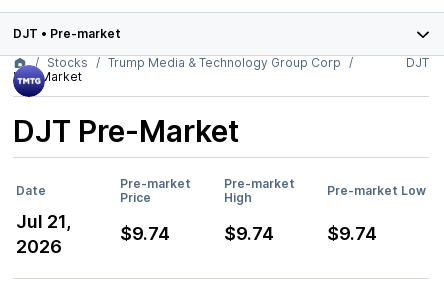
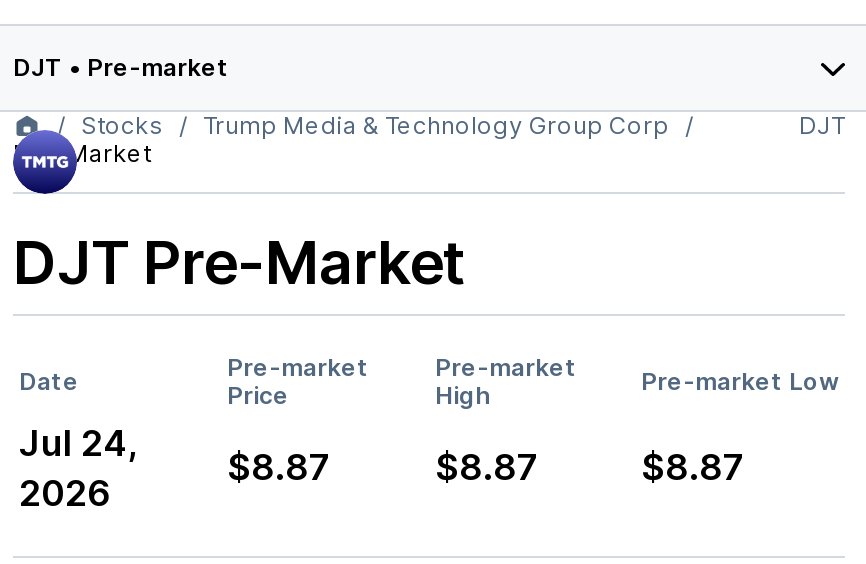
[16,211,71,232] Jul 21, -> [19,422,137,464] Jul 24,
[120,223,170,244] $9.74 -> [227,446,331,488] $8.87
[224,223,274,244] $9.74 -> [435,446,539,488] $8.87
[327,223,377,244] $9.74 -> [641,446,745,488] $8.87

